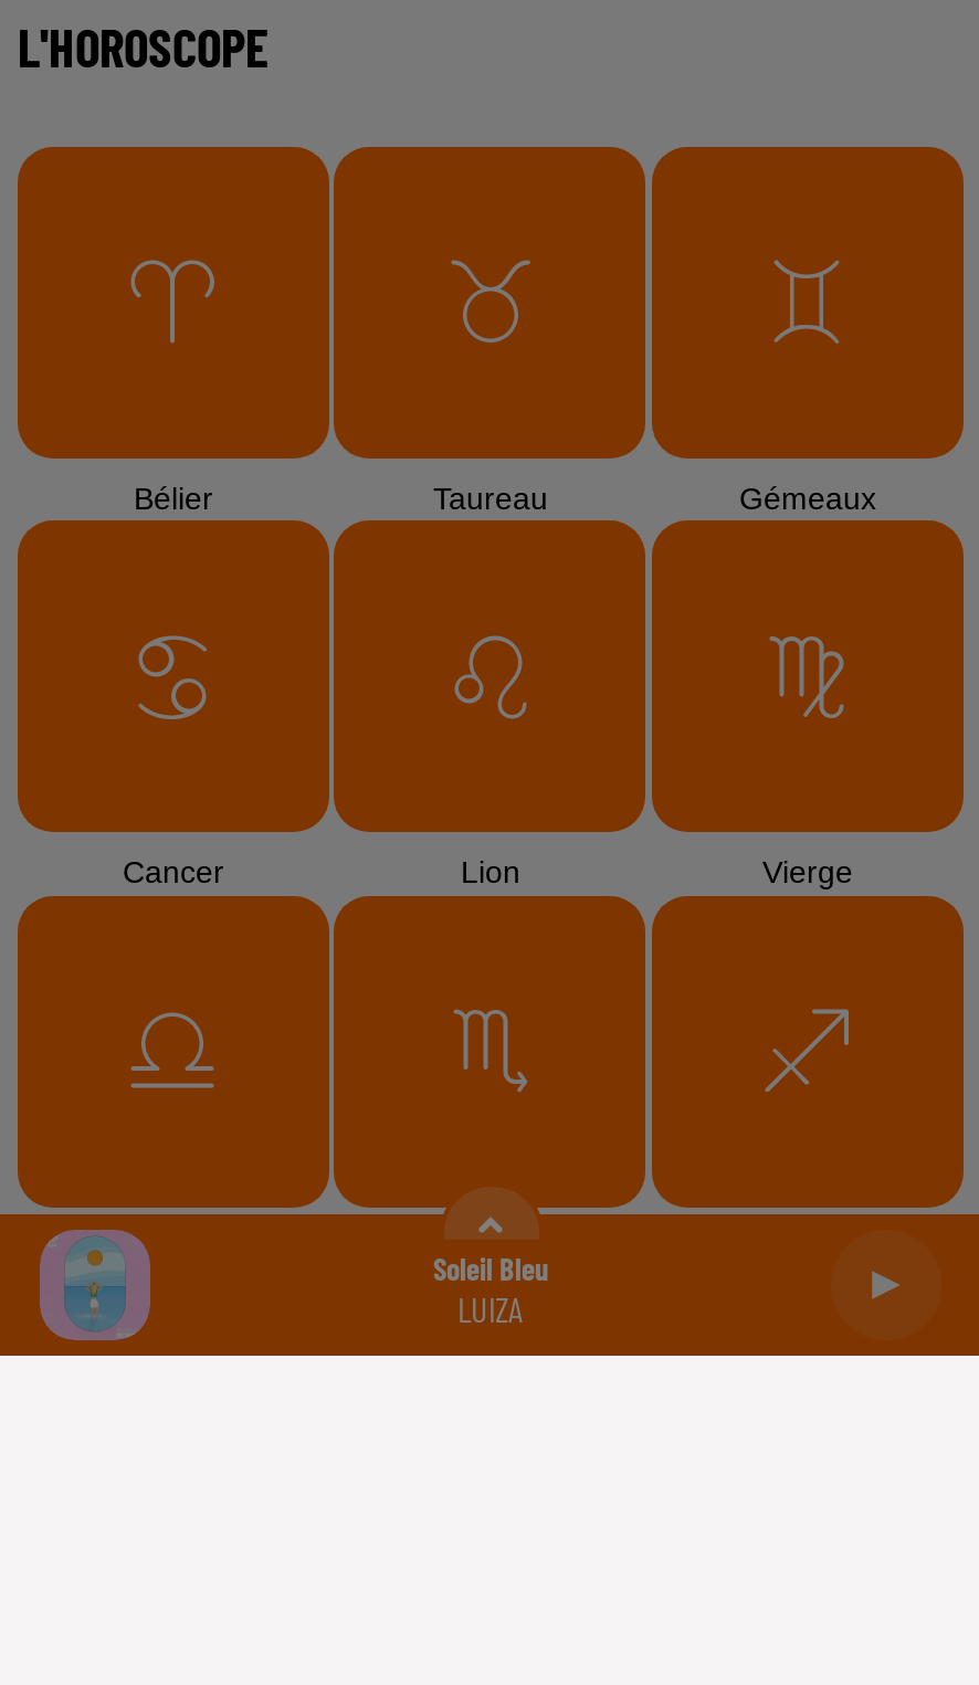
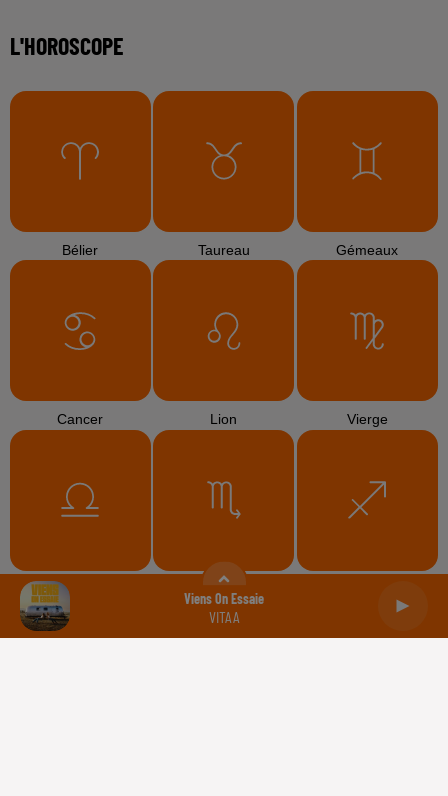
[40,1234,150,1342] [image] -> [20,583,70,632] [image]
[433,1249,548,1328] Soleil Bleu | LUIZA -> [184,589,264,625] Viens On Essaie | VITAA

